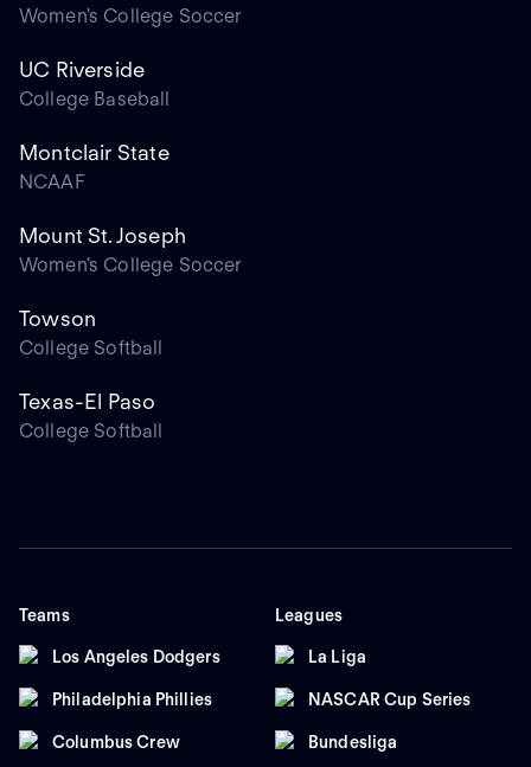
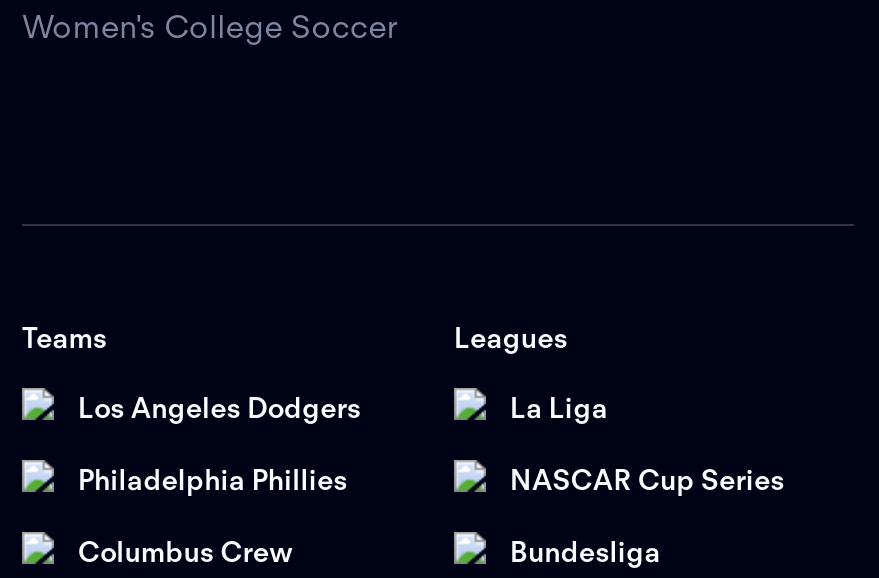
[19,57,242,442] UC Riverside | College Baseball | Montclair State | NCAAF | Mount St. Joseph | Women's College Soccer | Towson | College Softball | Texas-El Paso | College Softball -> none

